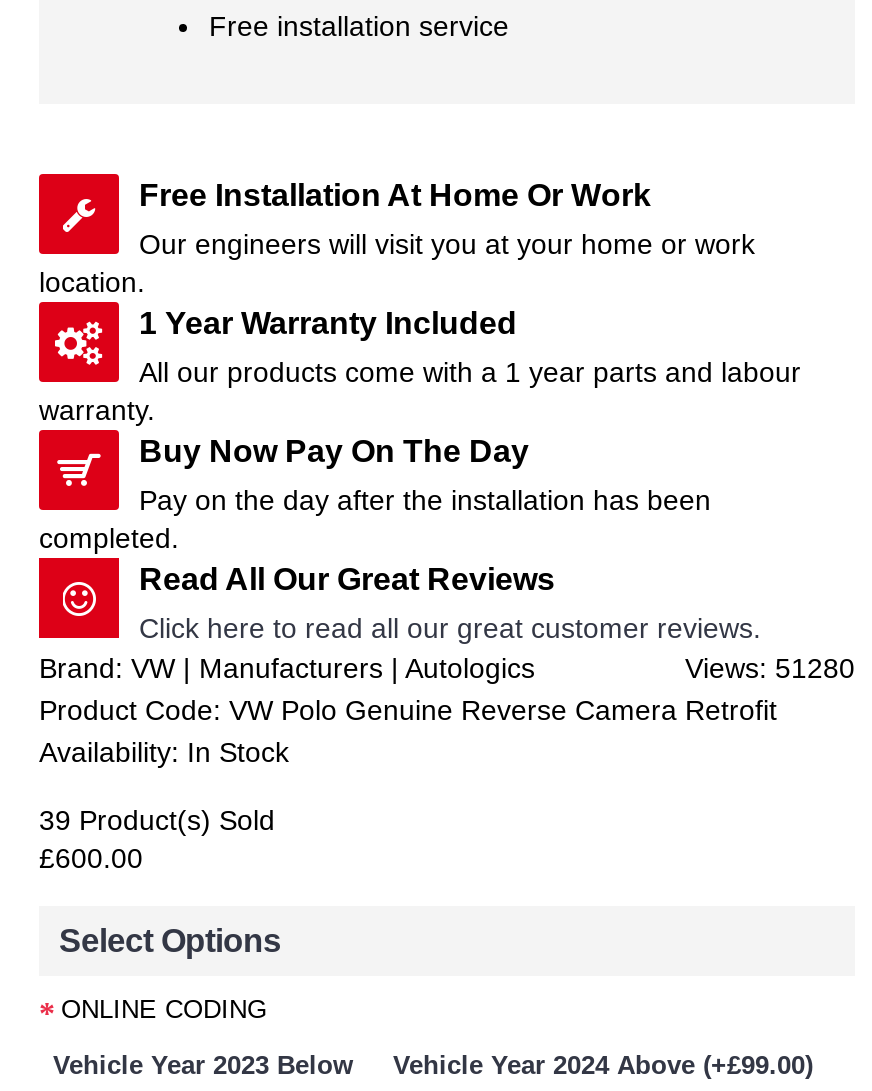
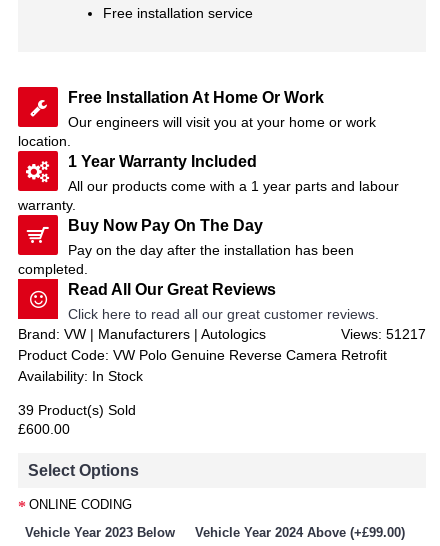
[685,652,855,684] Views: 51280 -> [341,326,426,342] Views: 51217

